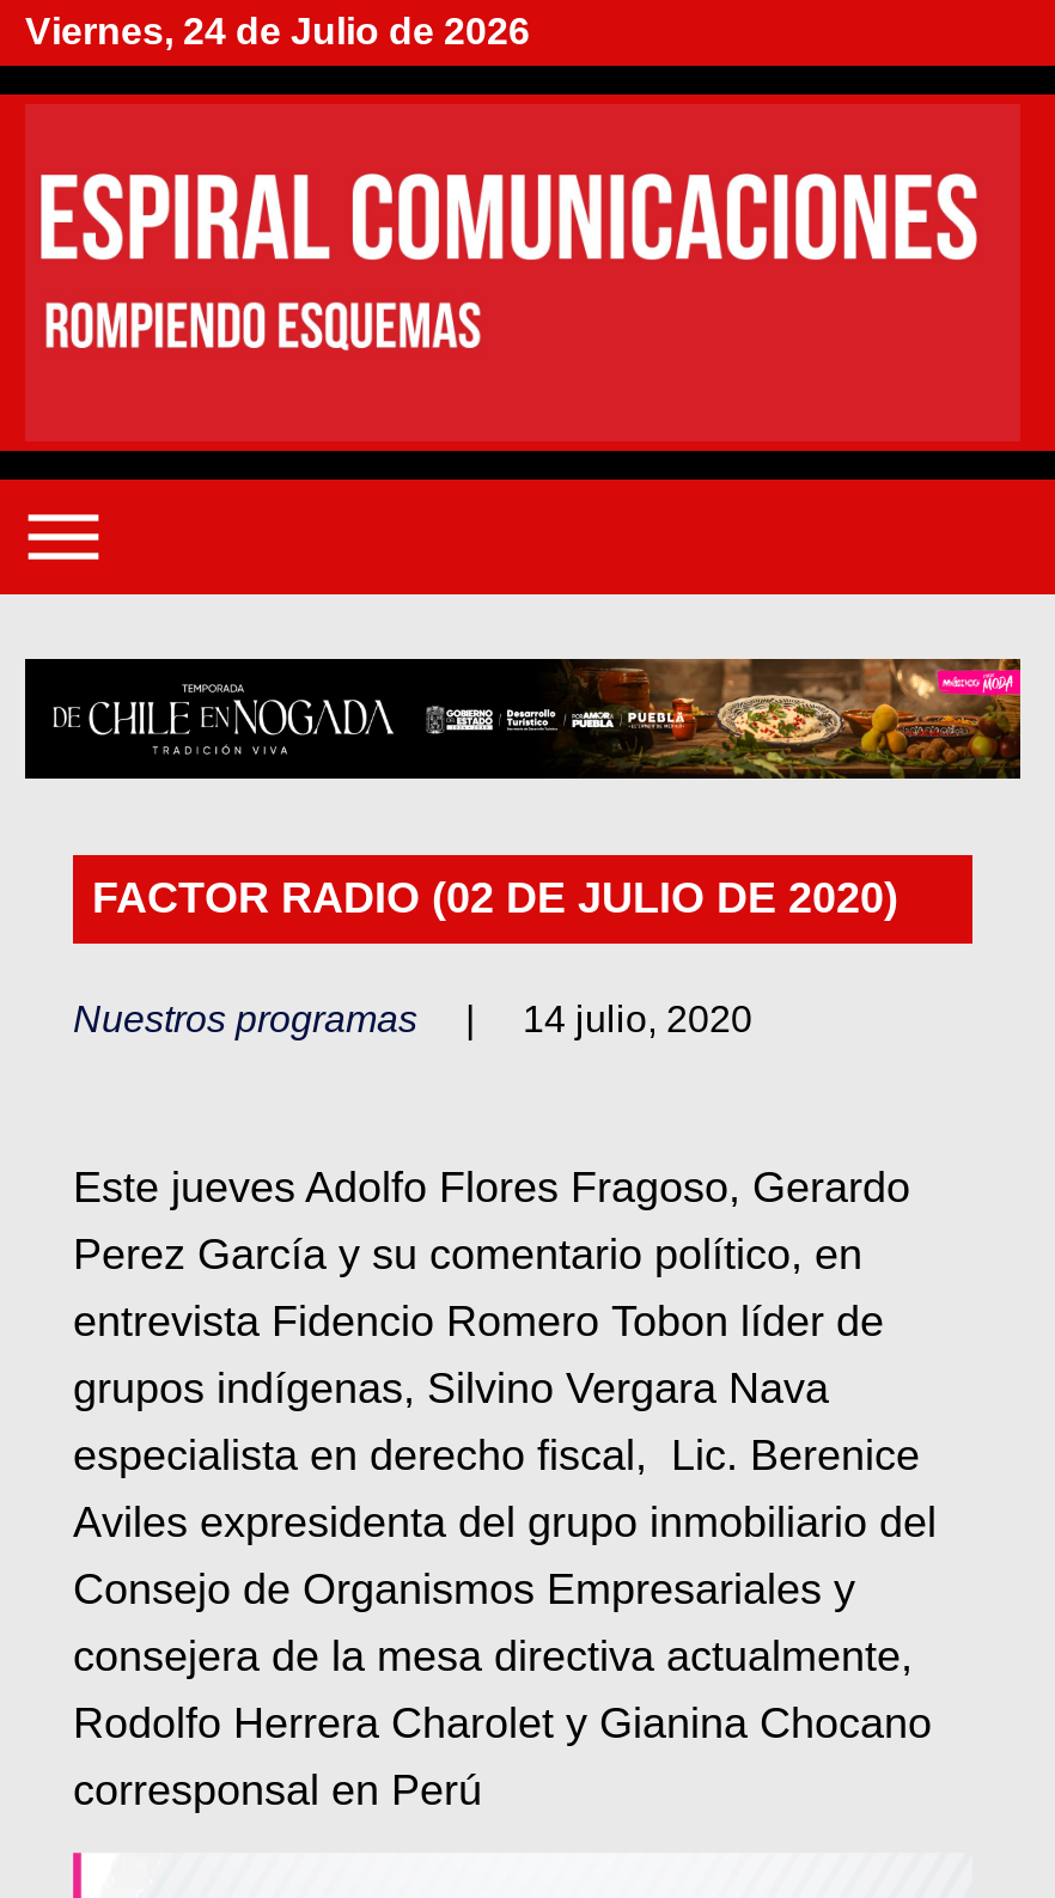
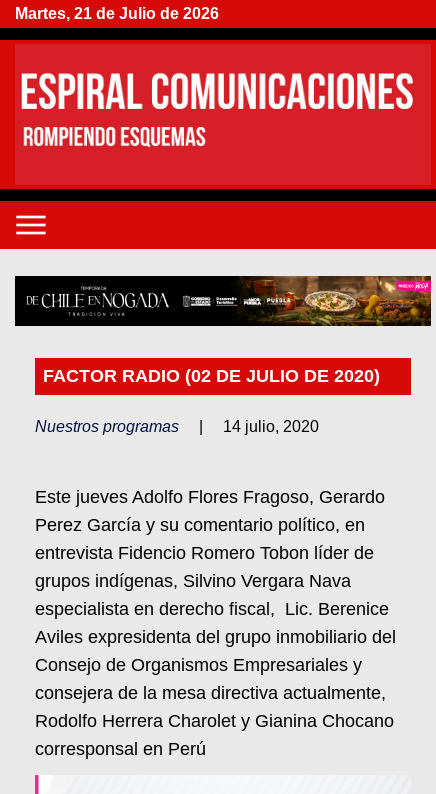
[25,11,530,51] Viernes, 24 de Julio de 2026 -> [15,5,219,22] Martes, 21 de Julio de 2026

